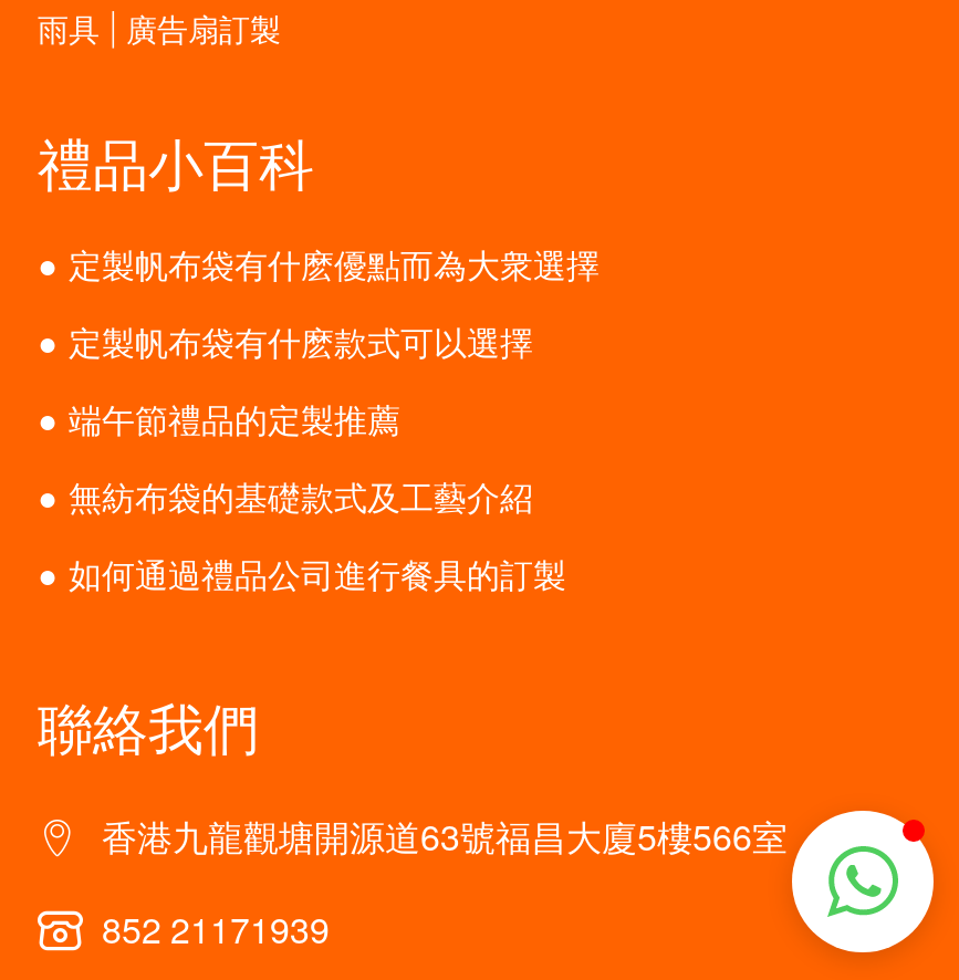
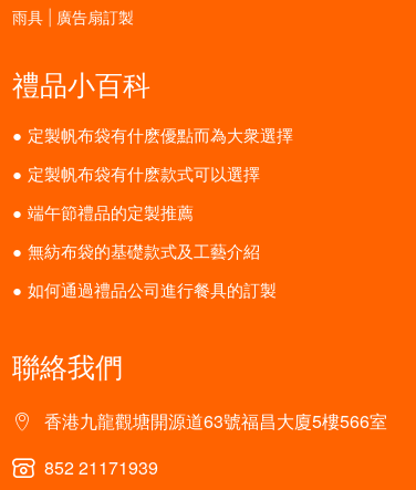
[790,809,936,955] [image] -> none

